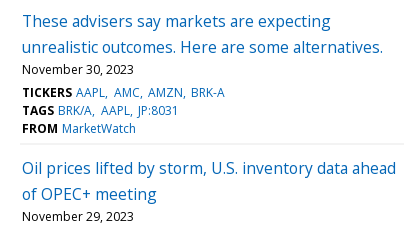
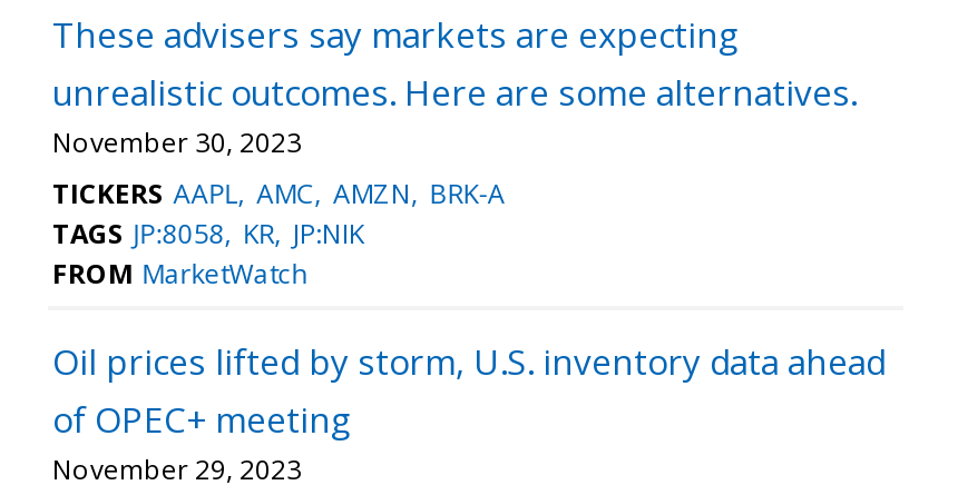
[22,102,179,119] TAGS BRK/A AAPL JP:8031 -> [52,214,364,252] TAGS JP:8058 KR JP:NIK

